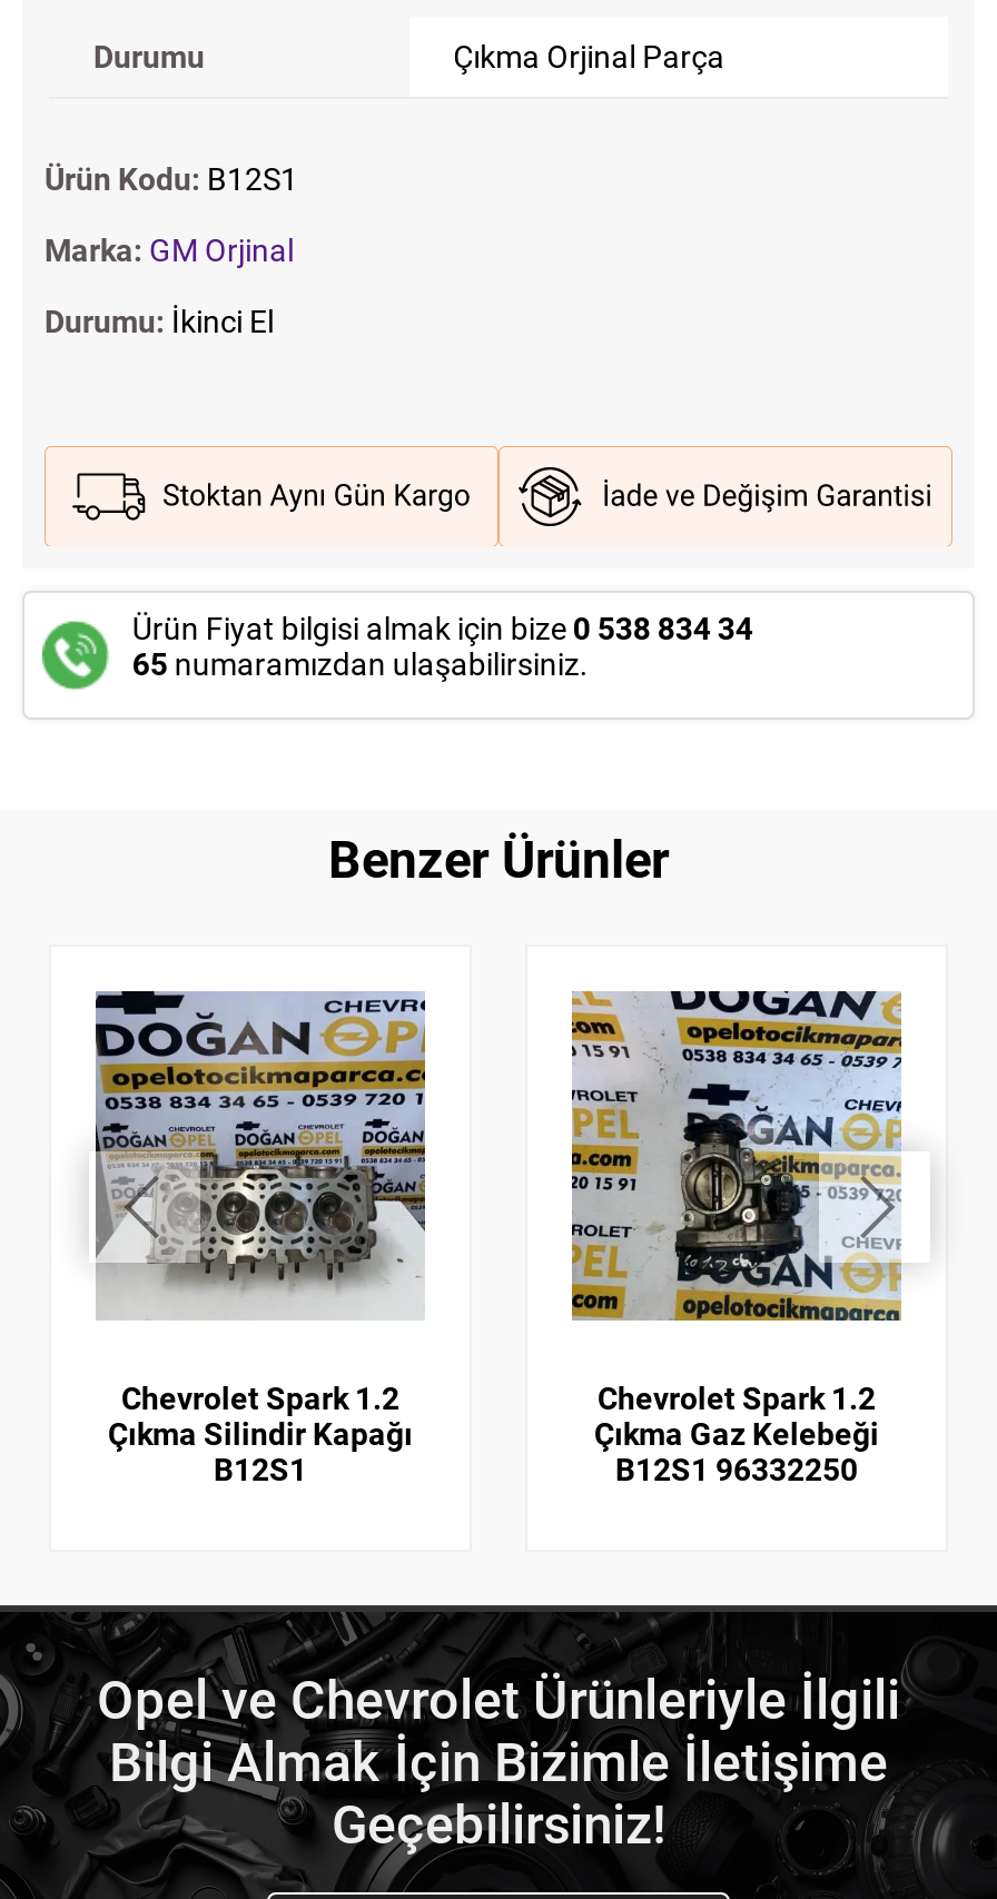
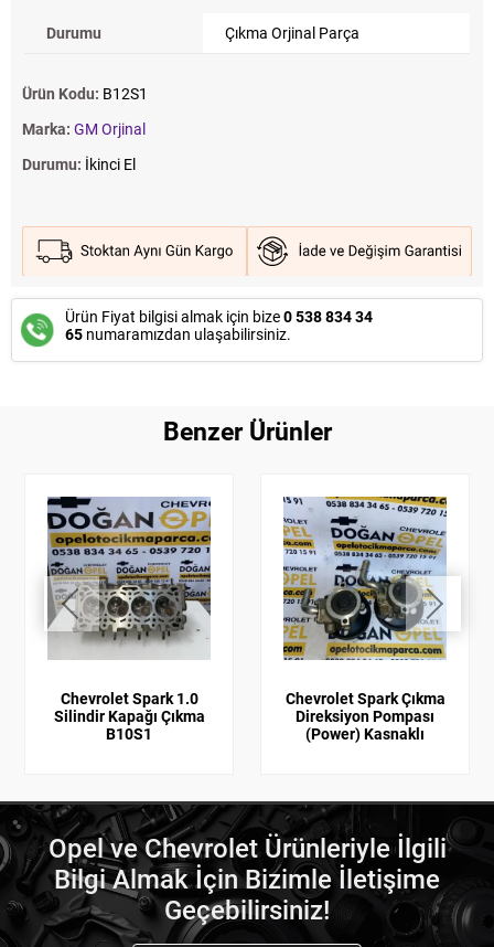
[570,989,904,1486] [image] | Chevrolet Spark 1.2 | Çıkma Gaz Kelebeği | B12S1 96332250 -> [282,496,447,742] [image] | Chevrolet Spark Çıkma | Direksiyon Pompası | (Power) Kasnaklı
[108,1379,413,1486] Chevrolet Spark 1.2 | Çıkma Silindir Kapağı | B12S1 -> [53,689,205,742] Chevrolet Spark 1.0 | Silindir Kapağı Çıkma | B10S1

